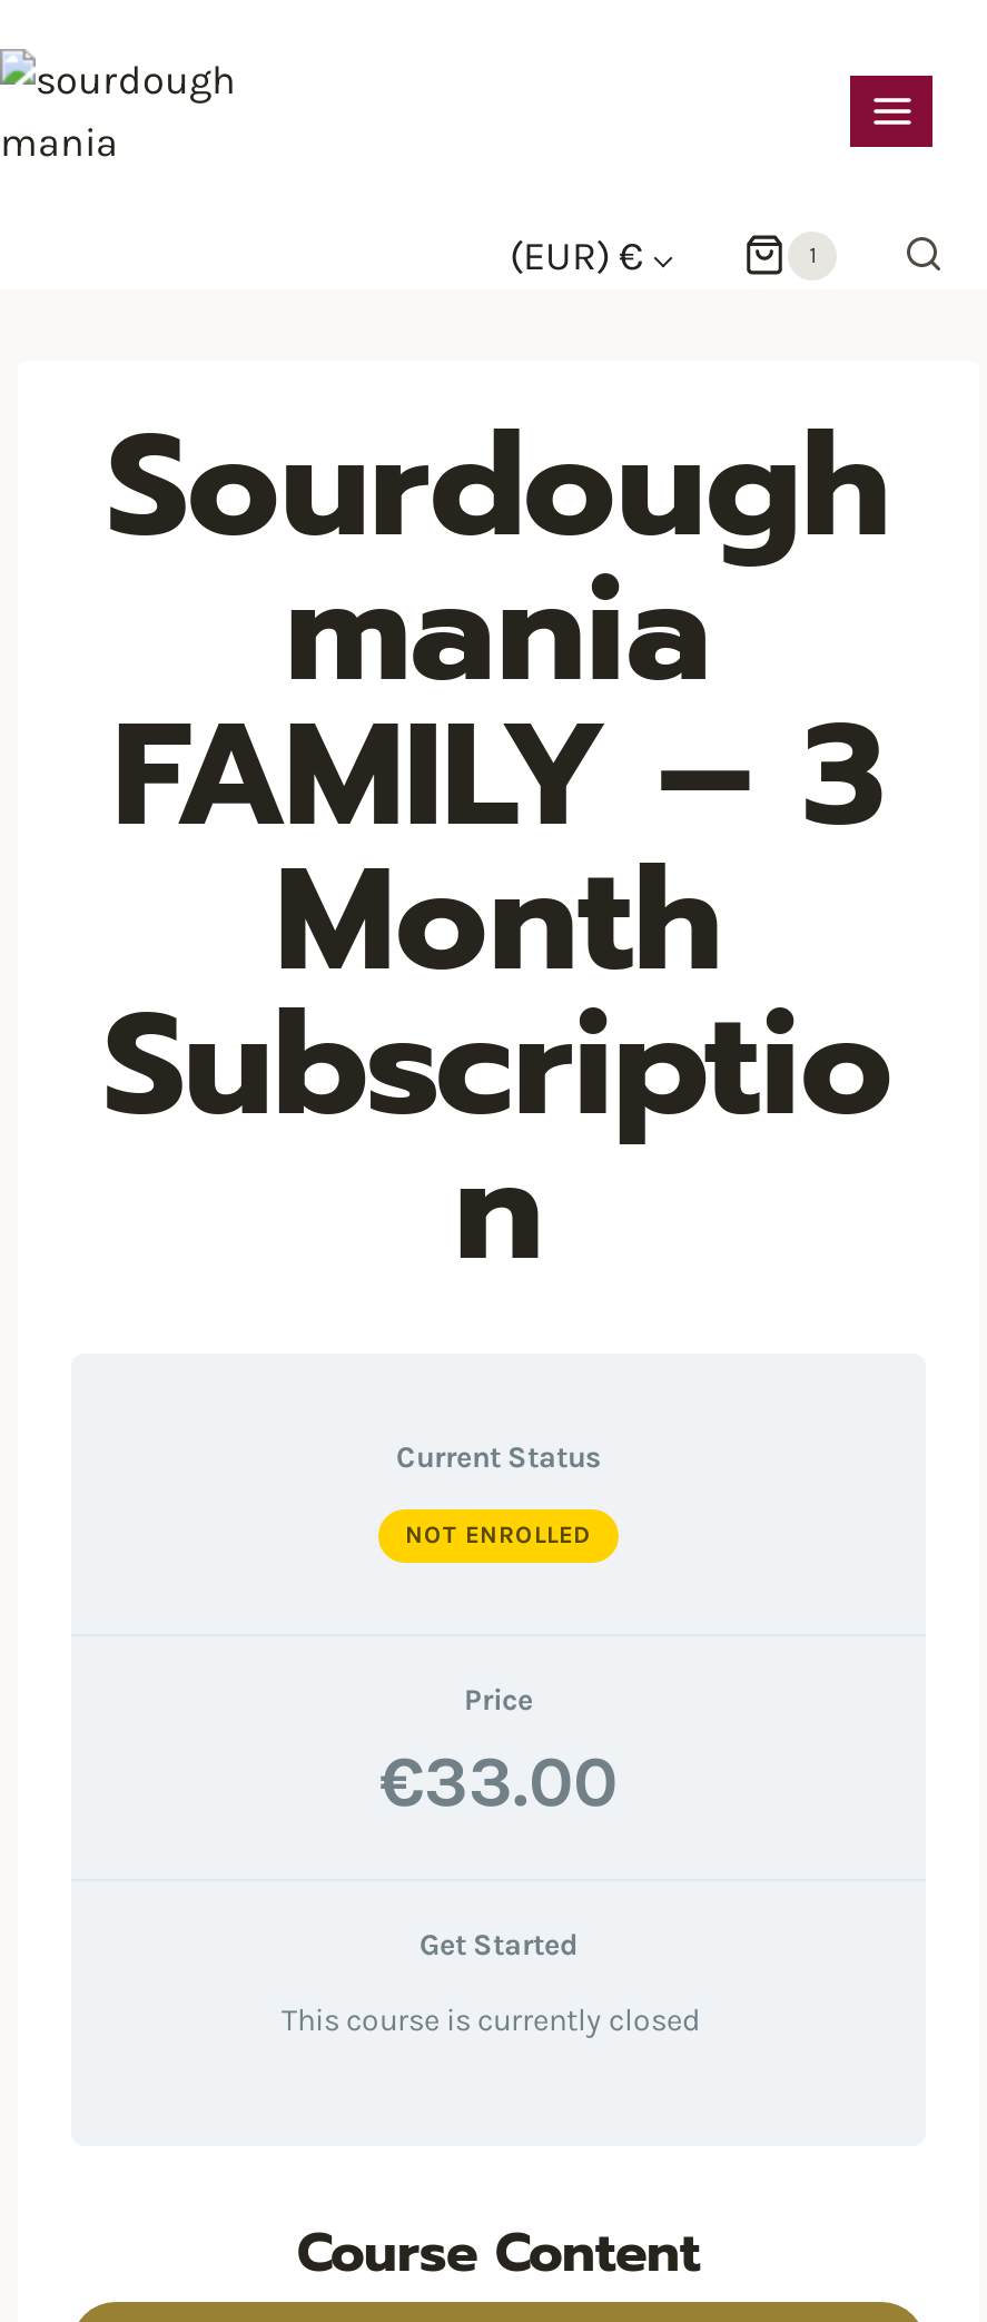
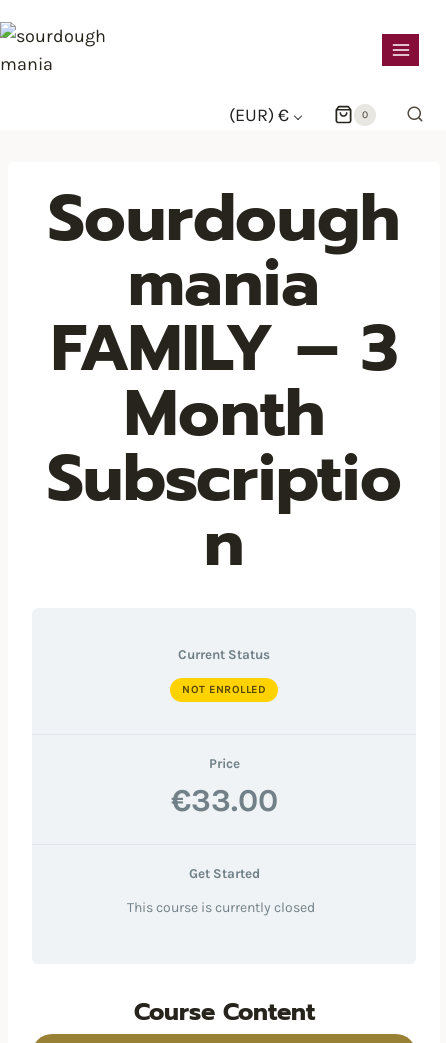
[809,240,816,269] 1 -> [362,108,368,121] 0

